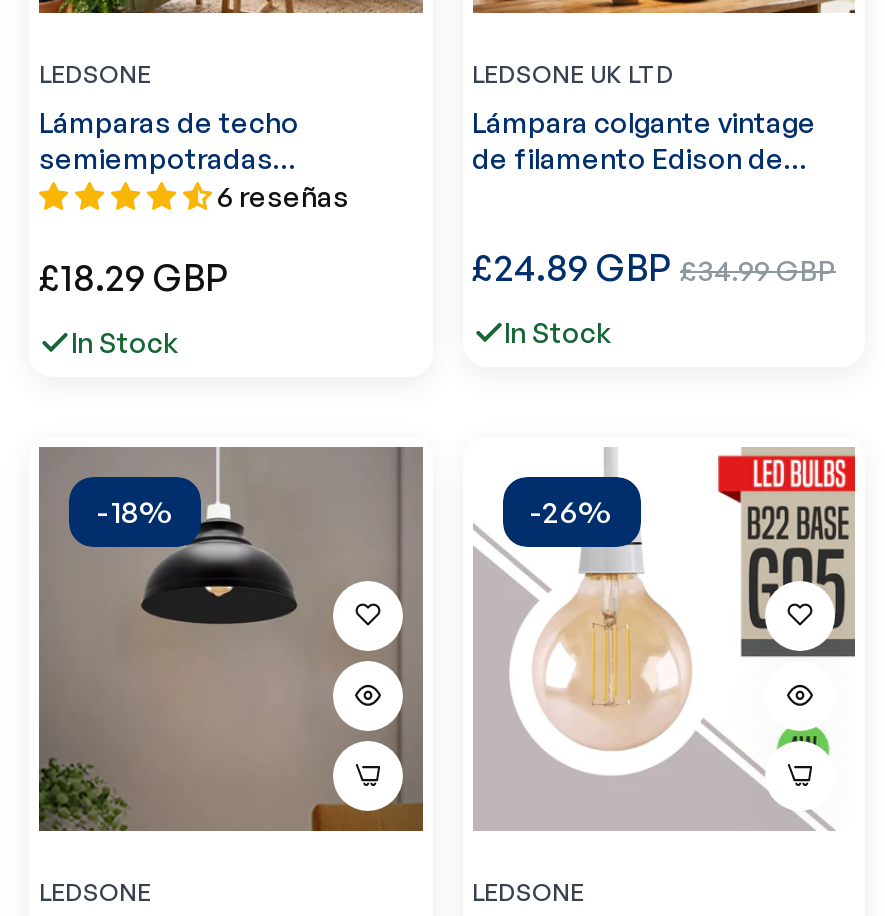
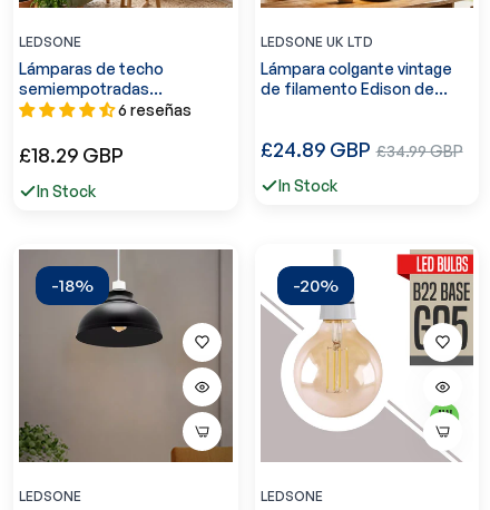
[530,493,612,531] -26% -> [292,274,338,296] -20%

